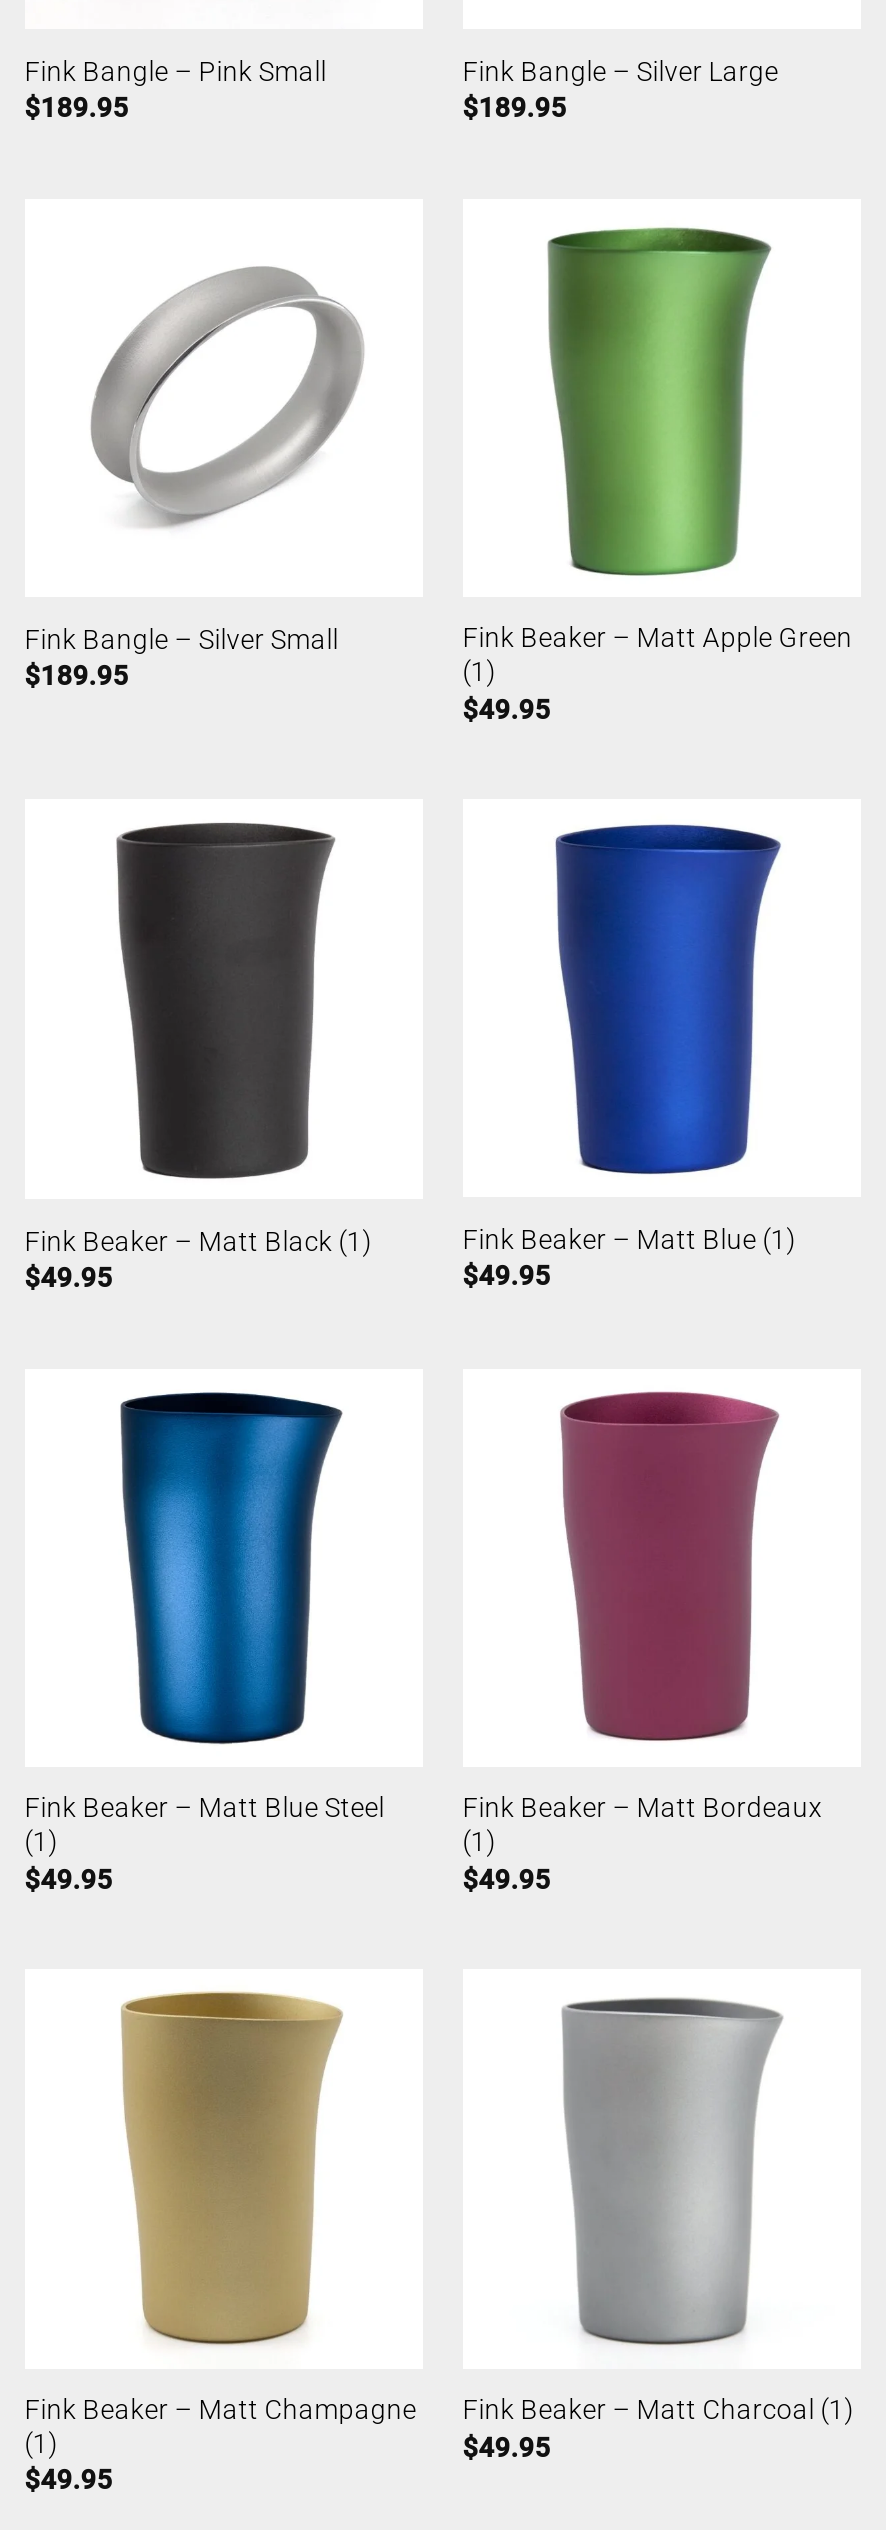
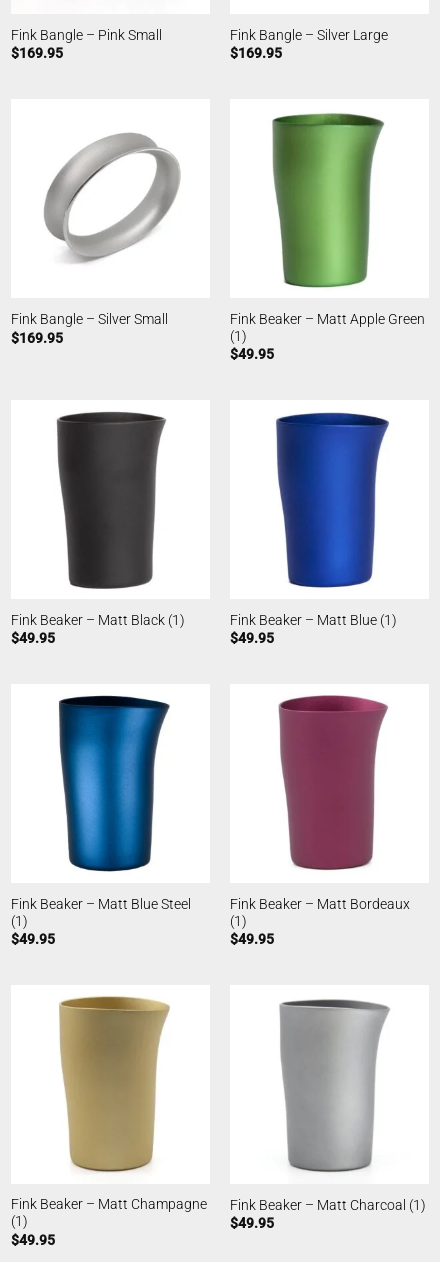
[25,91,129,123] $189.95 -> [11,45,63,61] $169.95
[463,91,567,123] $189.95 -> [230,45,282,61] $169.95
[25,659,129,691] $189.95 -> [11,330,63,346] $169.95

